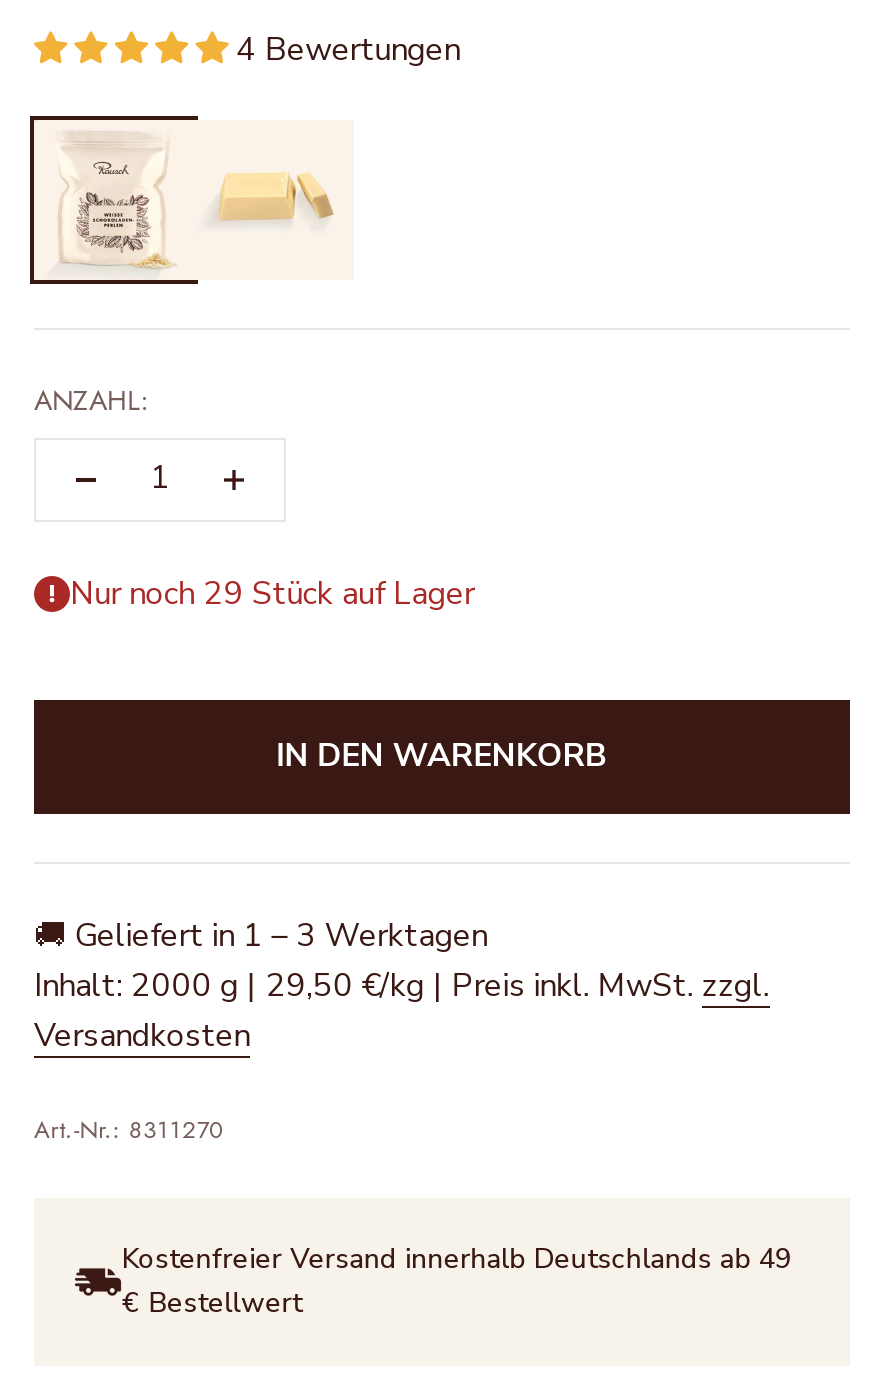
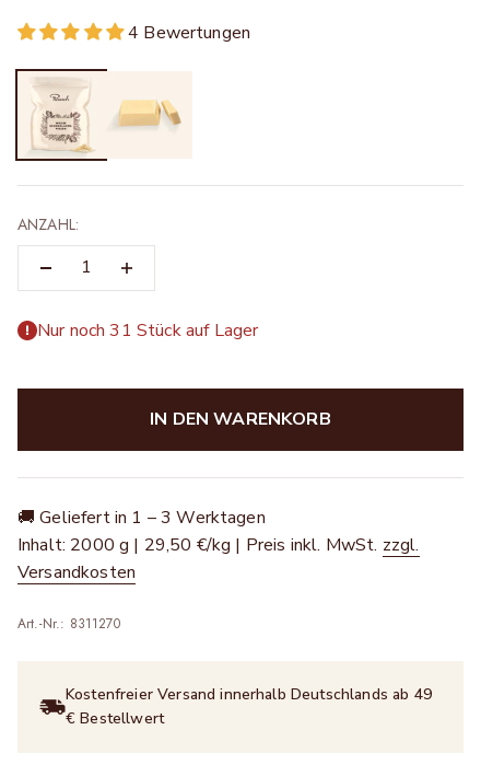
[70,572,475,616] Nur noch 29 Stück auf Lager -> [37,318,258,342] Nur noch 31 Stück auf Lager

